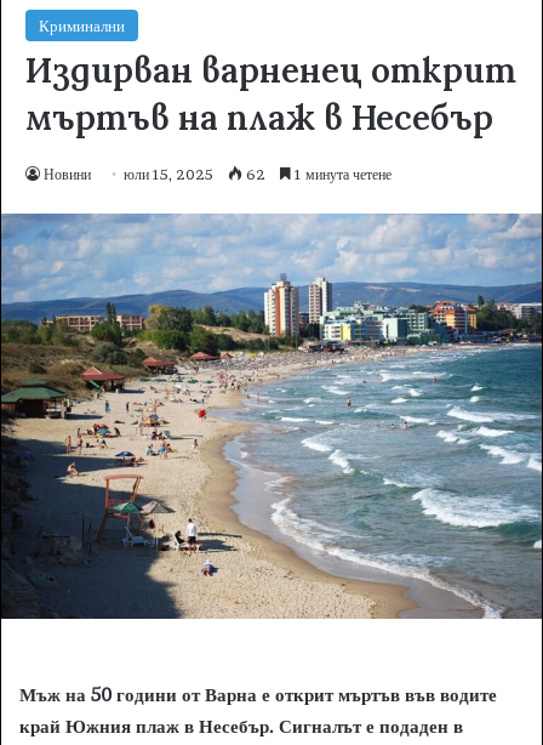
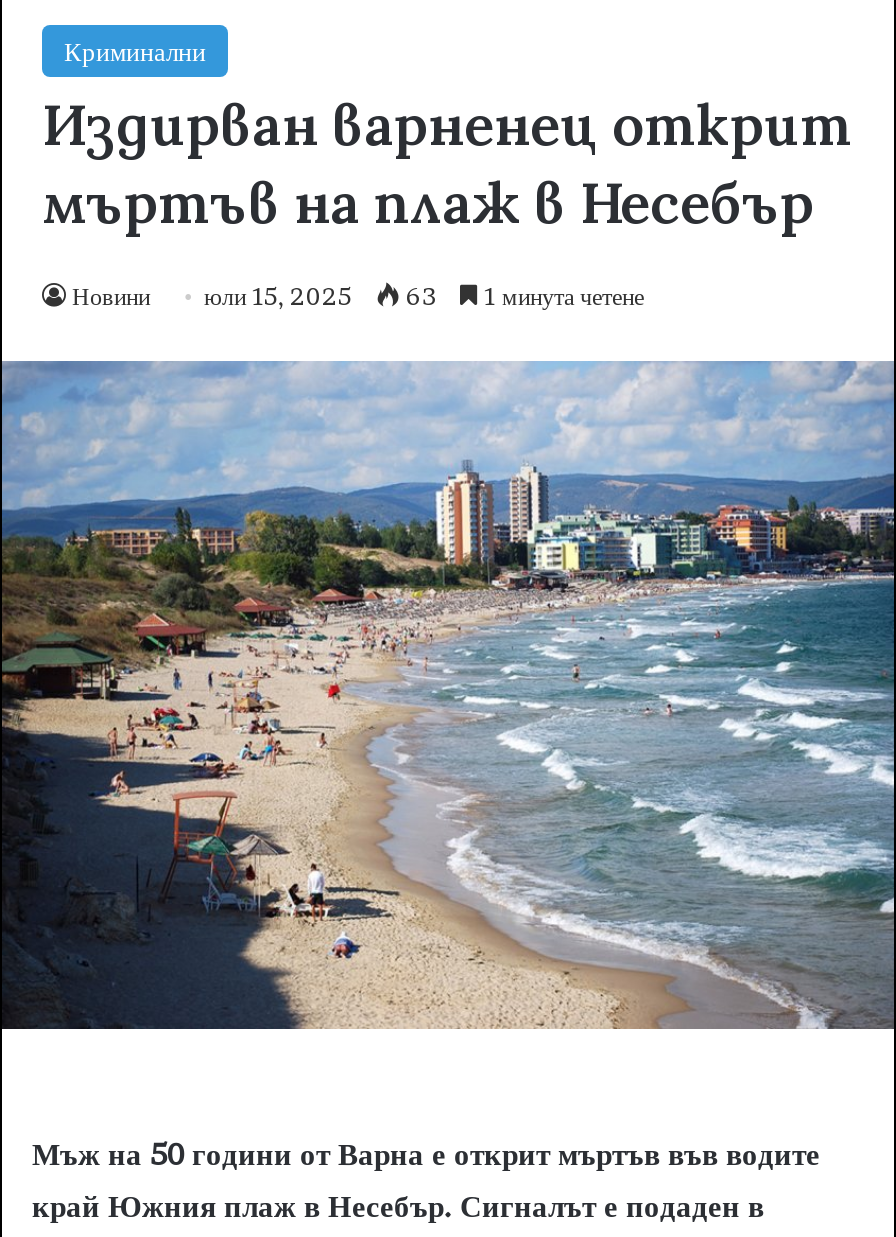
[242,165,265,183] 62 -> [400,281,436,311] 63

